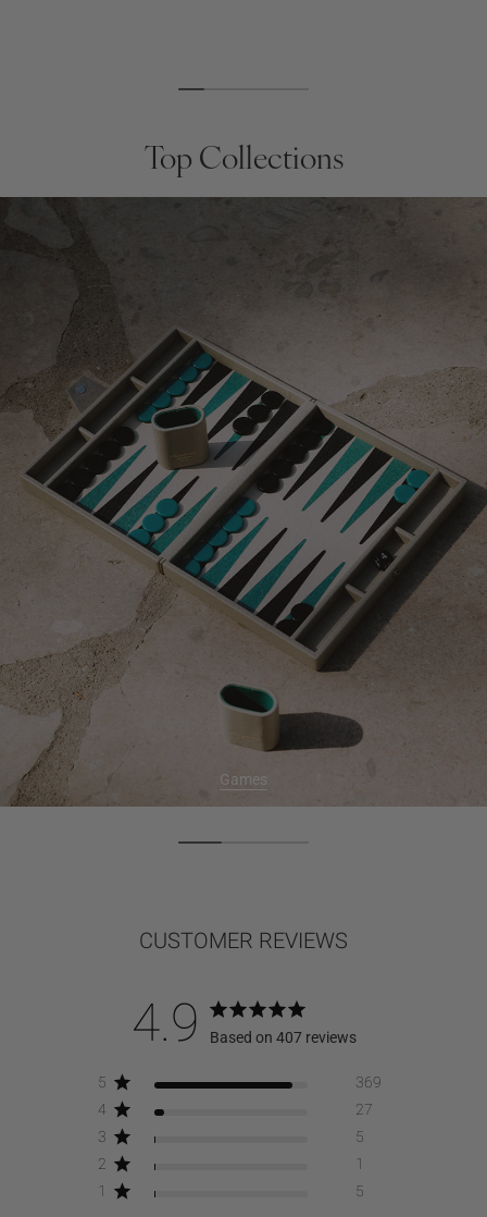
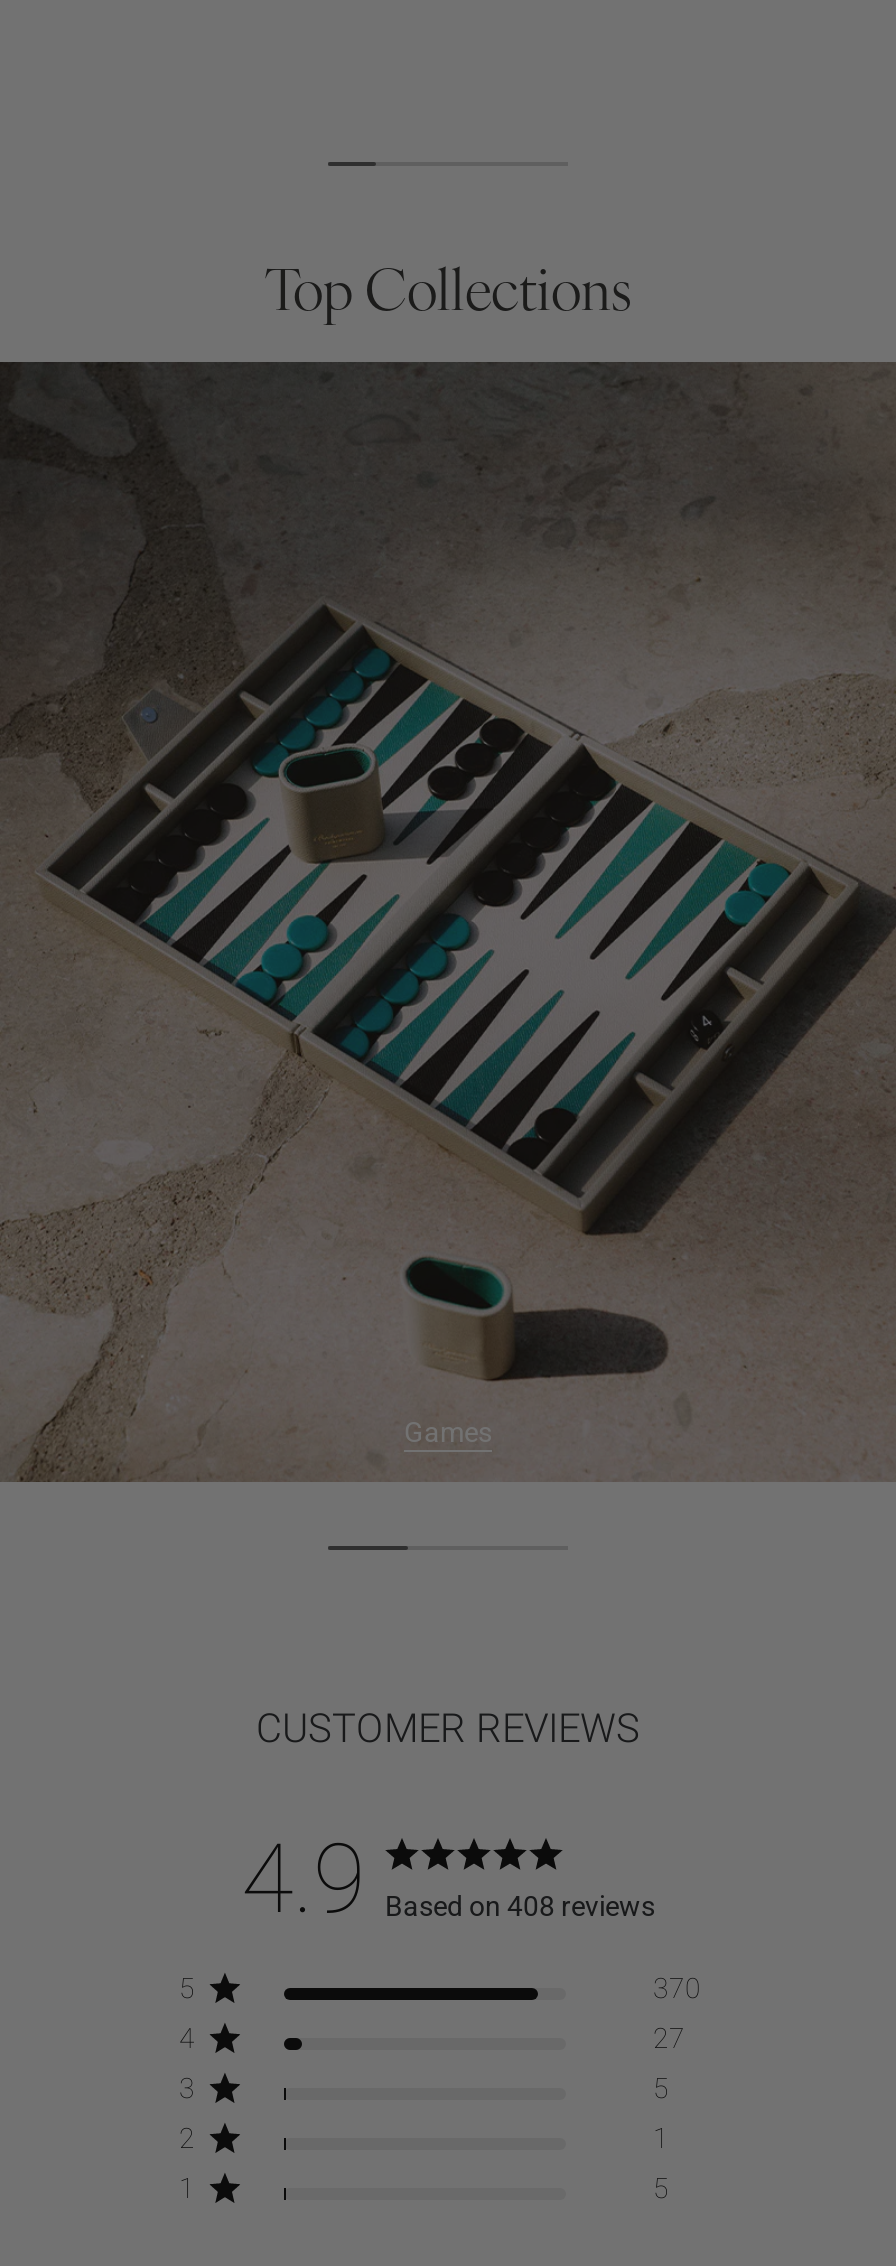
[209,1028,356,1046] Based on 407 reviews -> [385,1890,655,1922] Based on 408 reviews
[355,1073,381,1091] 369 -> [653,1972,701,2004] 370

